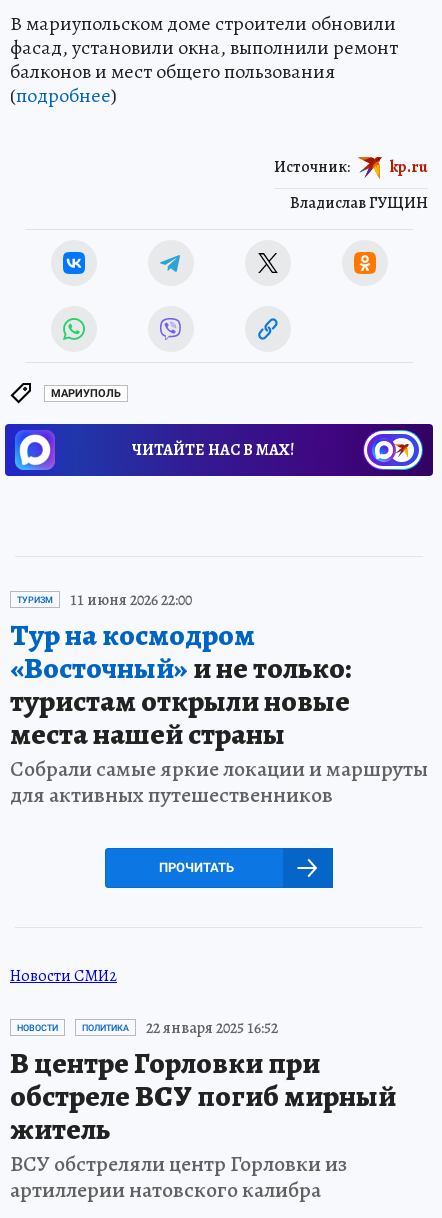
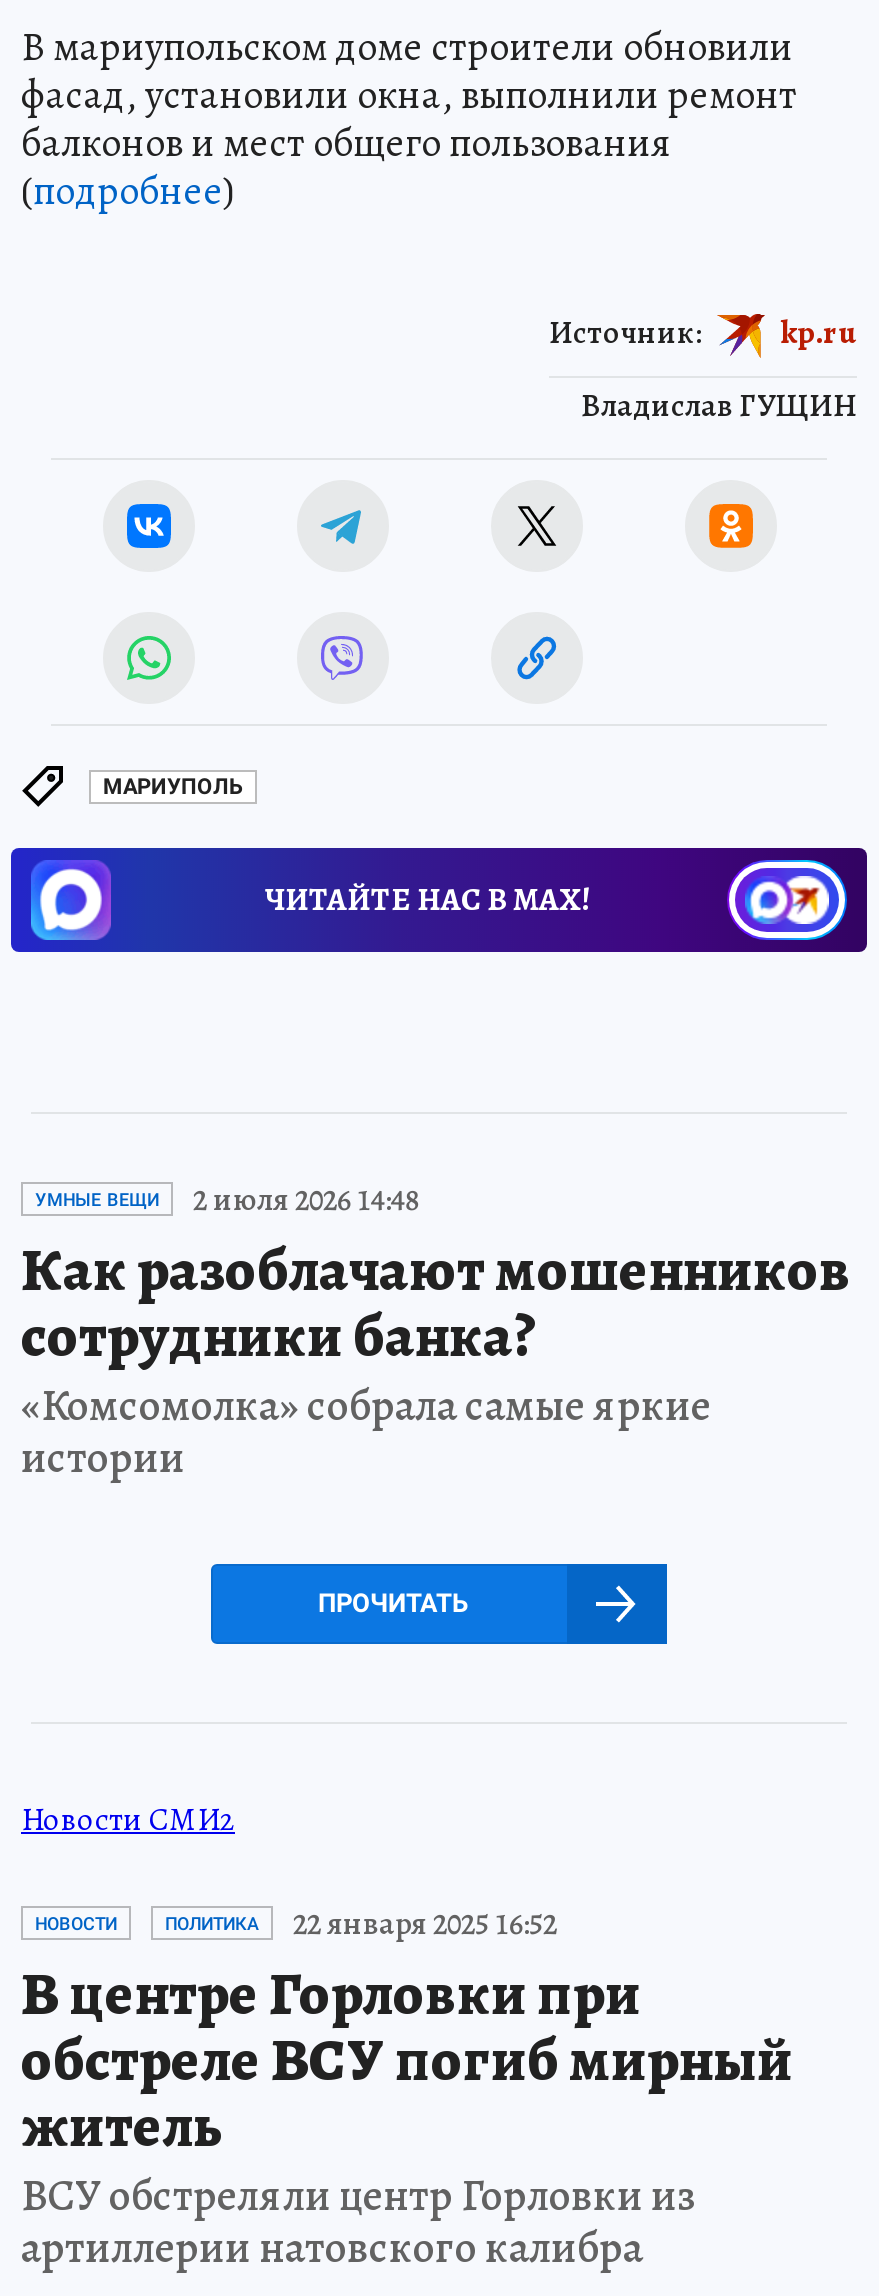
[10,589,428,810] ТУРИЗМ | 11 июня 2026 22:00 | Тур на космодром | «Восточный»и не только: | туристам открыли новые | места нашей страны | Собрали самые яркие локации и маршруты | для активных путешественников -> [21,1177,851,1487] УМНЫЕ ВЕЩИ | 2 июля 2026 14:48 | Как разоблачают мошенников | сотрудники банка? | «Комсомолка» собрала самые яркие | истории

